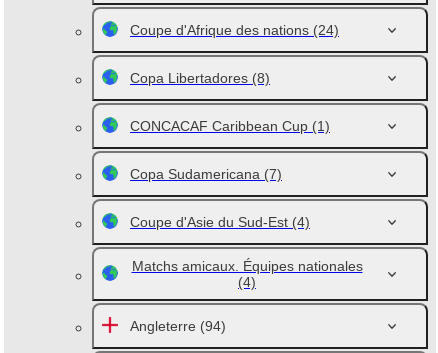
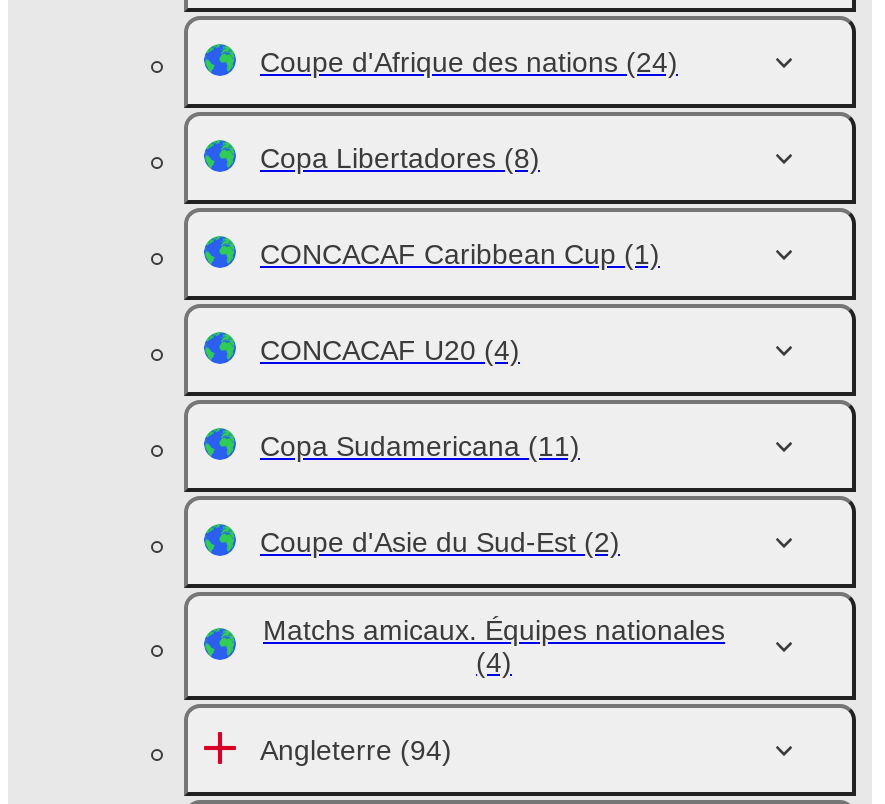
[130,166,310,230] Copa Sudamericana (7) | Coupe d'Asie du Sud-Est (4) -> [260,334,620,558] CONCACAF U20 (4) | Copa Sudamericana (11) | Coupe d'Asie du Sud-Est (2)

